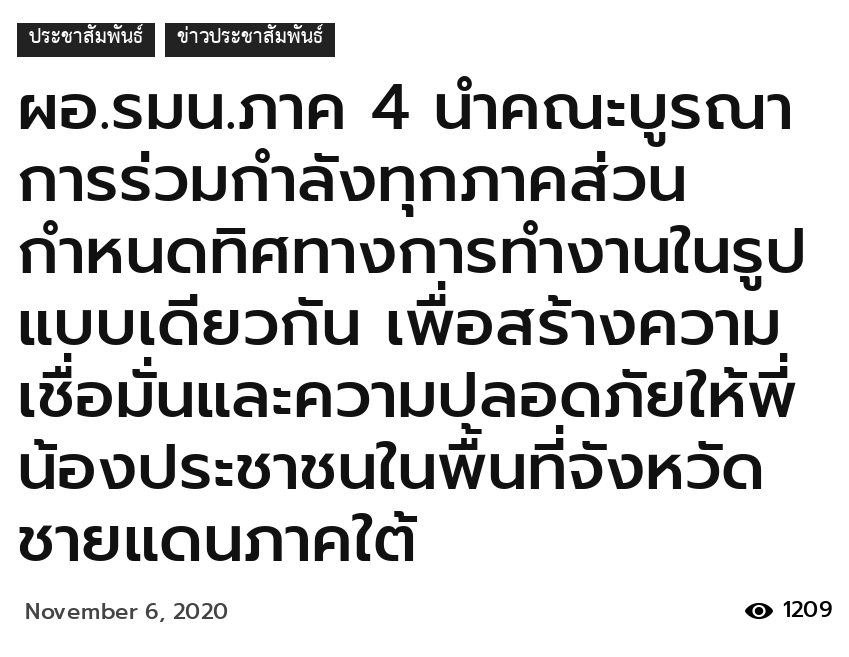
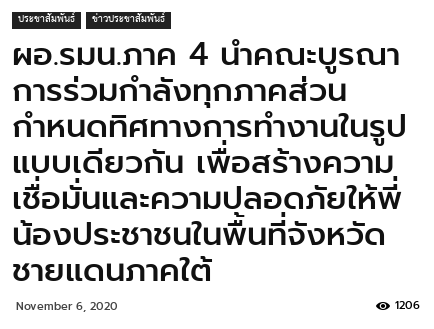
[783,593,833,625] 1209 -> [395,297,420,313] 1206

